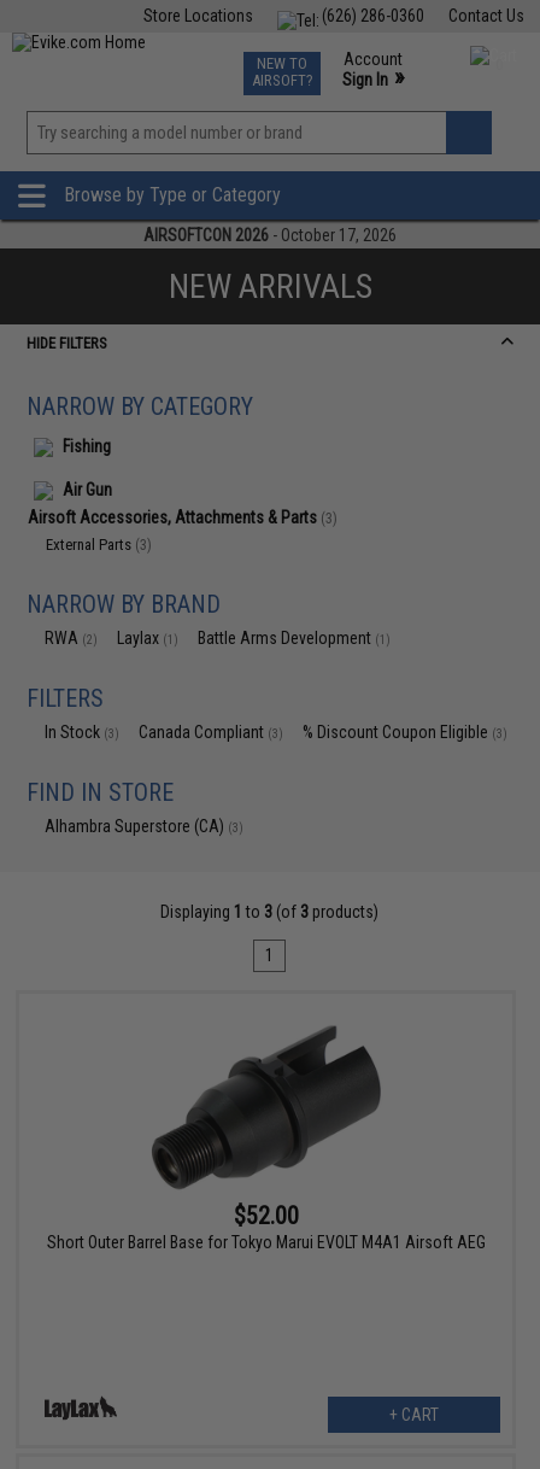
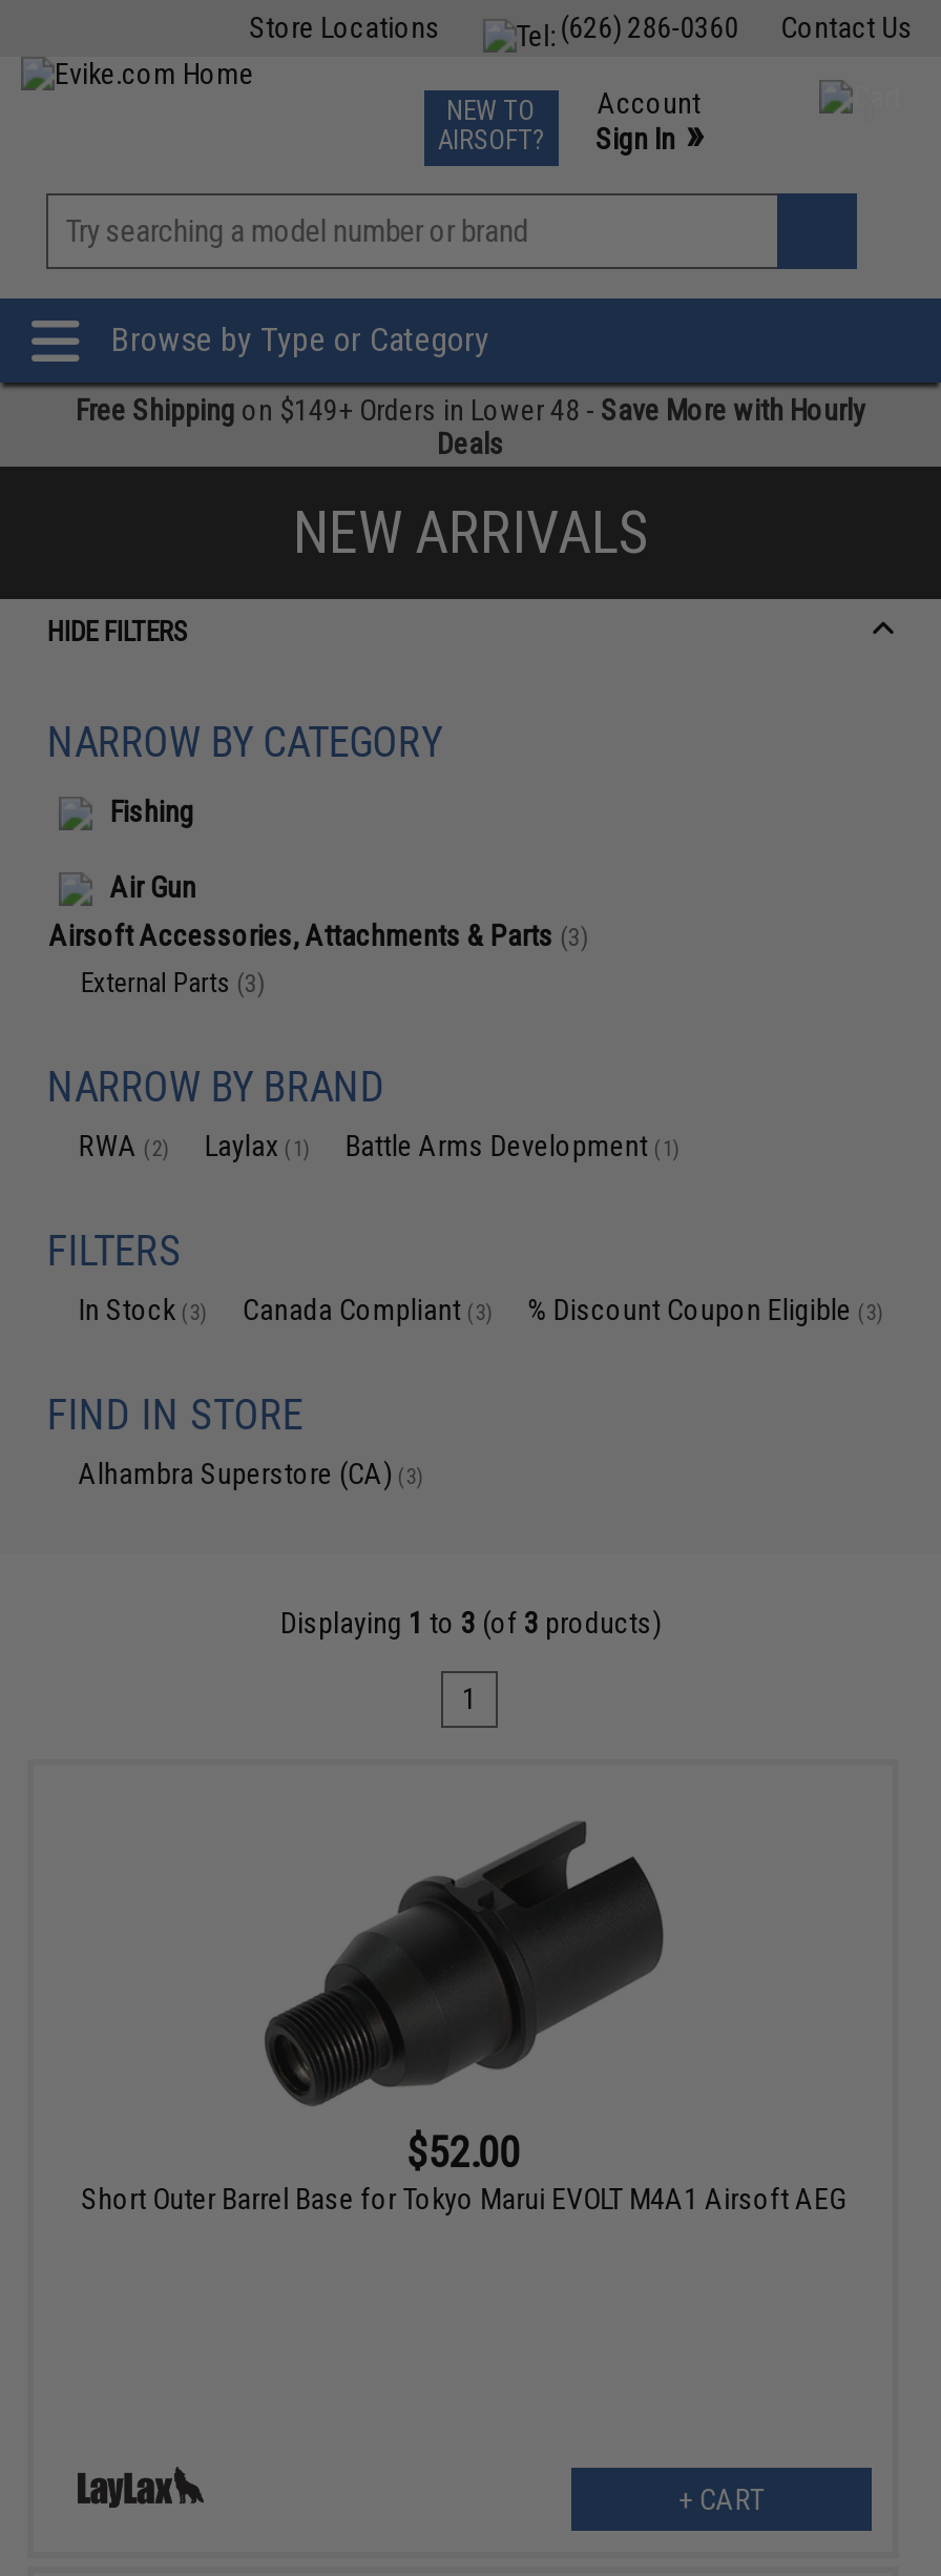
[143,226,397,245] AIRSOFTCON 2026 - October 17, 2026 -> [76,393,865,460] Free Shipping on $149+ Orders in Lower 48 - Save More with Hourly | Deals

